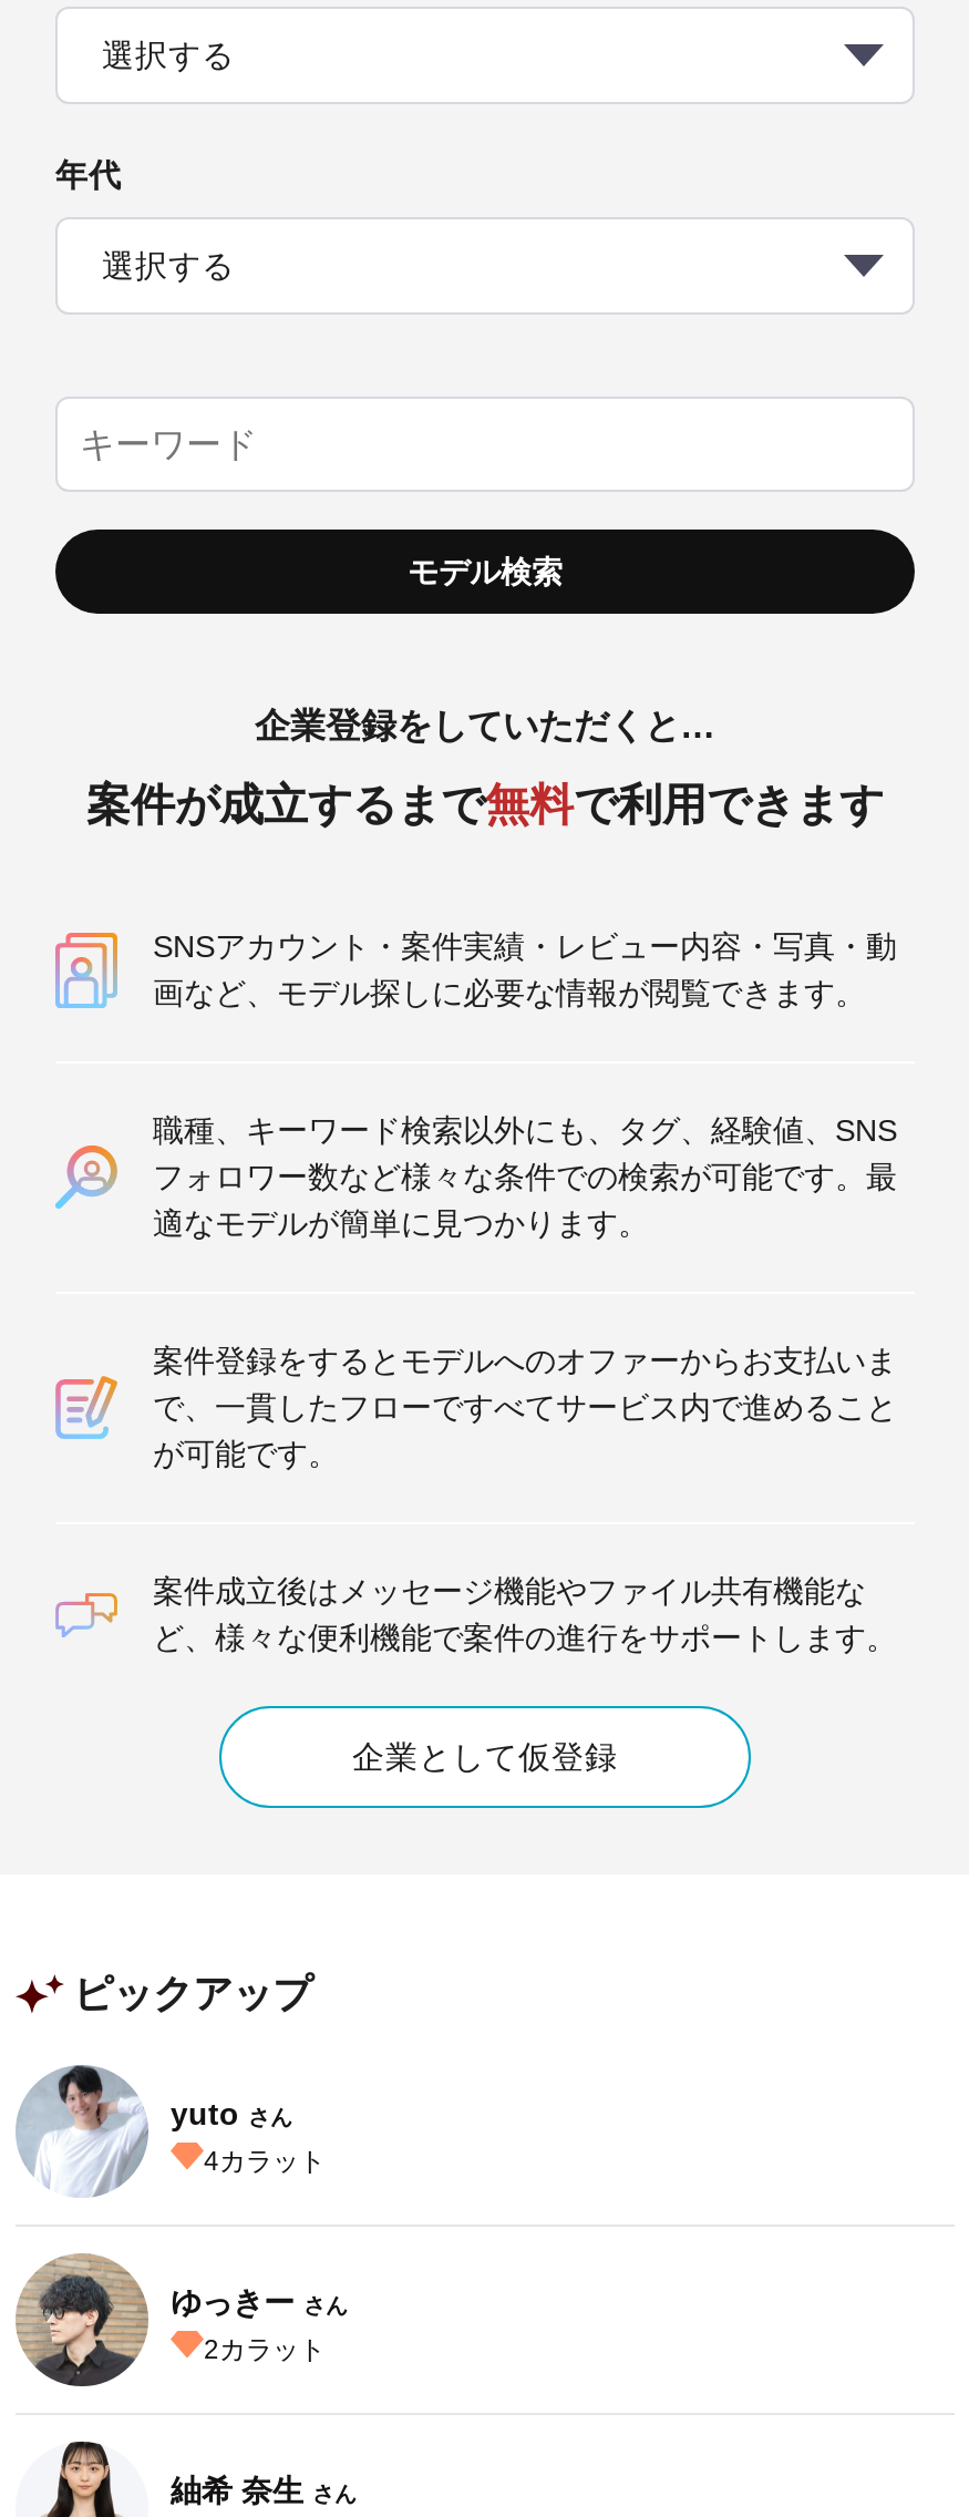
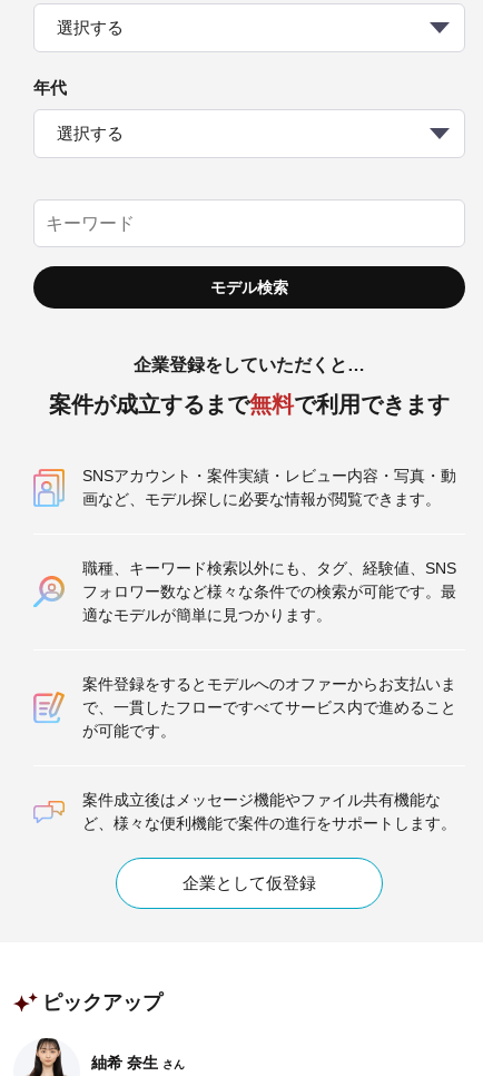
[16,2065,326,2196] [image] | yuto さん | 4カラット -> none
[16,2253,348,2388] [image] | ゆっきー さん | 2カラット -> none

